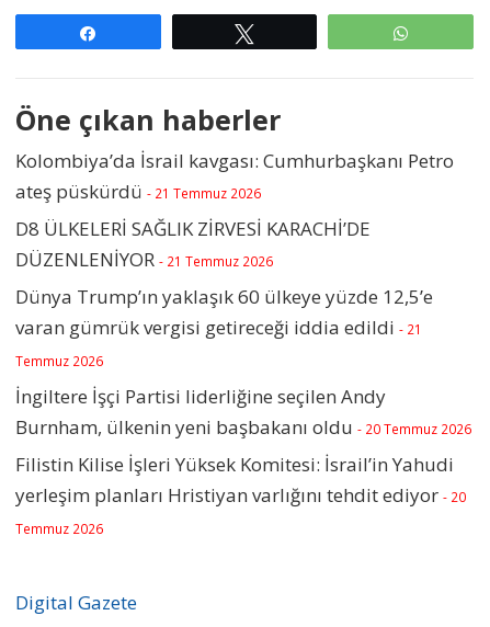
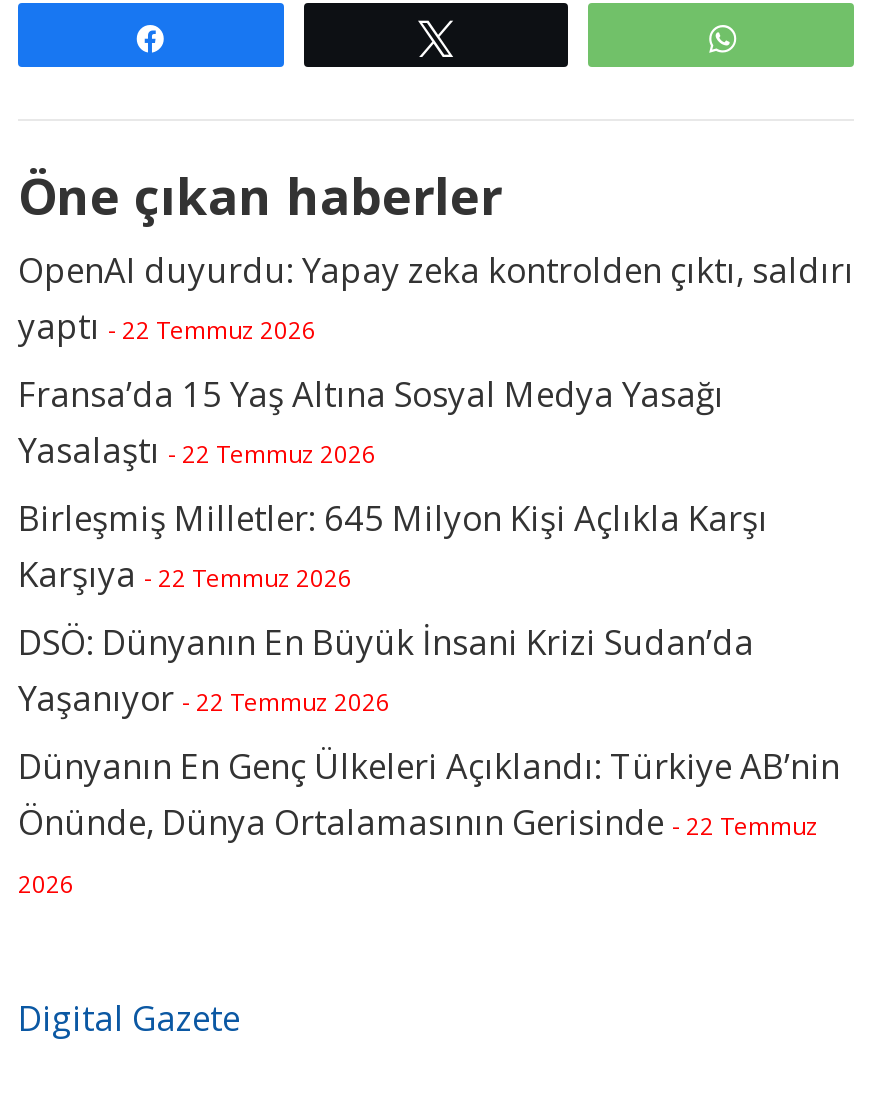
[15,148,471,537] Kolombiya’da İsrail kavgası: Cumhurbaşkanı Petro | ateş püskürdü - 21 Temmuz 2026 | D8 ÜLKELERİ SAĞLIK ZİRVESİ KARACHİ’DE | DÜZENLENİYOR - 21 Temmuz 2026 | Dünya Trump’ın yaklaşık 60 ülkeye yüzde 12,5’e | varan gümrük vergisi getireceği iddia edildi - 21 | Temmuz 2026 | İngiltere İşçi Partisi liderliğine seçilen Andy | Burnham, ülkenin yeni başbakanı oldu - 20 Temmuz 2026 | Filistin Kilise İşleri Yüksek Komitesi: İsrail’in Yahudi | yerleşim planları Hristiyan varlığını tehdit ediyor - 20 | Temmuz 2026 -> [18,246,854,898] OpenAI duyurdu: Yapay zeka kontrolden çıktı, saldırı | yaptı - 22 Temmuz 2026 | Fransa’da 15 Yaş Altına Sosyal Medya Yasağı | Yasalaştı - 22 Temmuz 2026 | Birleşmiş Milletler: 645 Milyon Kişi Açlıkla Karşı | Karşıya - 22 Temmuz 2026 | DSÖ: Dünyanın En Büyük İnsani Krizi Sudan’da | Yaşanıyor - 22 Temmuz 2026 | Dünyanın En Genç Ülkeleri Açıklandı: Türkiye AB’nin | Önünde, Dünya Ortalamasının Gerisinde - 22 Temmuz | 2026

